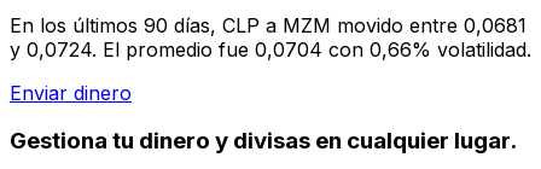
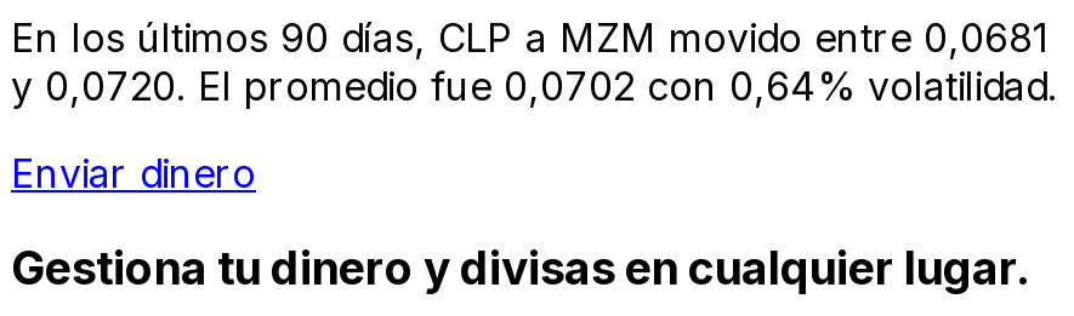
[10,37,531,61] y 0,0724. El promedio fue 0,0704 con 0,66% volatilidad. -> [11,61,1057,110] y 0,0720. El promedio fue 0,0702 con 0,64% volatilidad.

